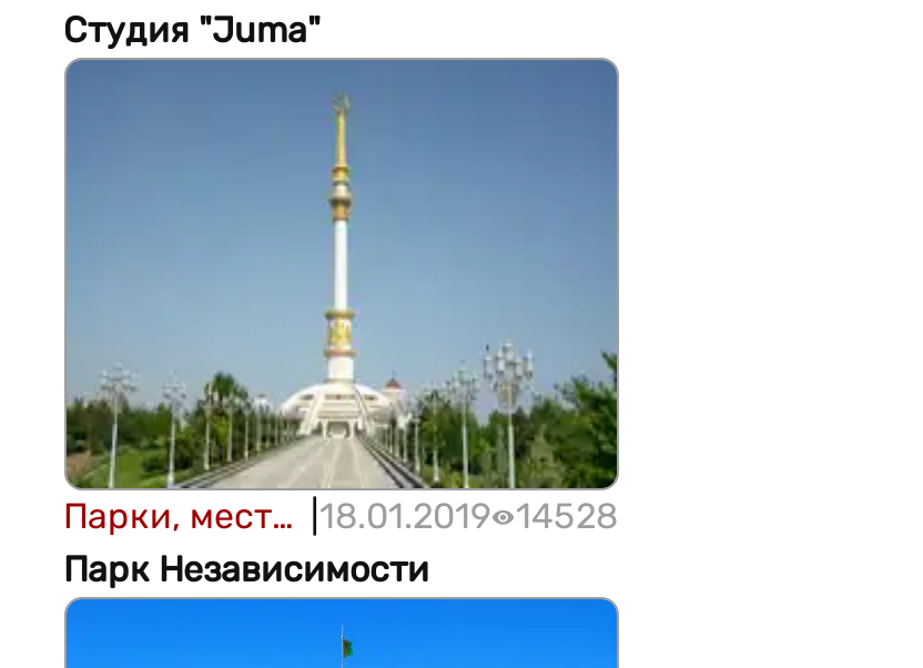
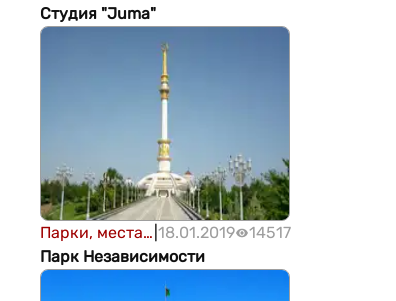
[516,495,618,537] 14528 -> [249,223,291,242] 14517

